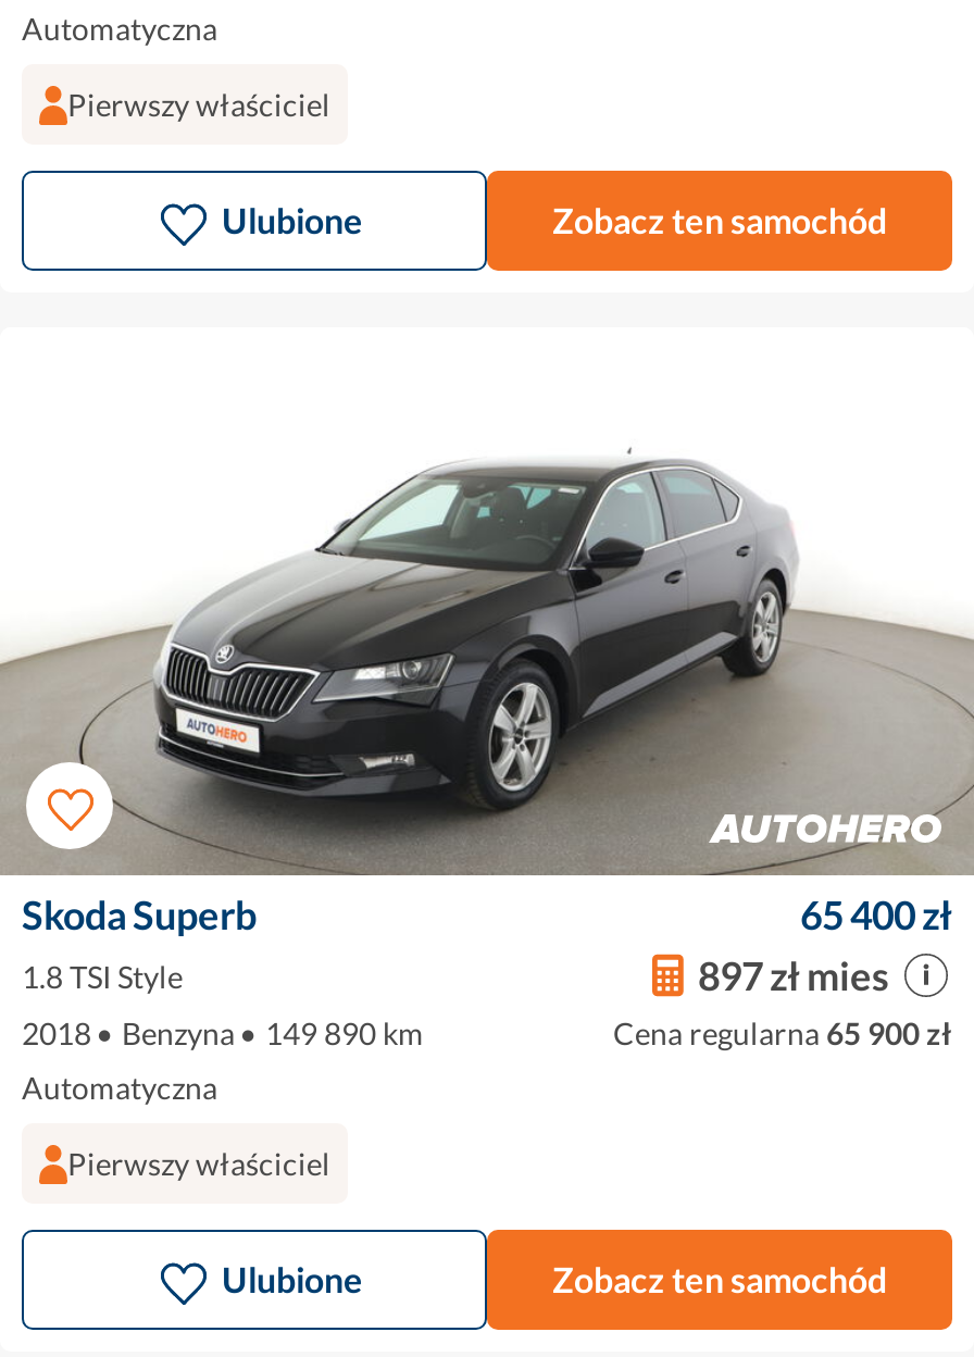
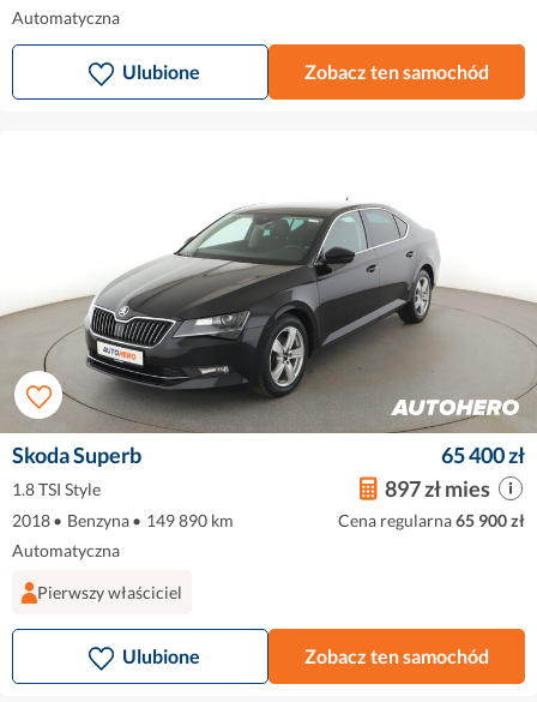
[67,86,330,123] Pierwszy właściciel -> none

